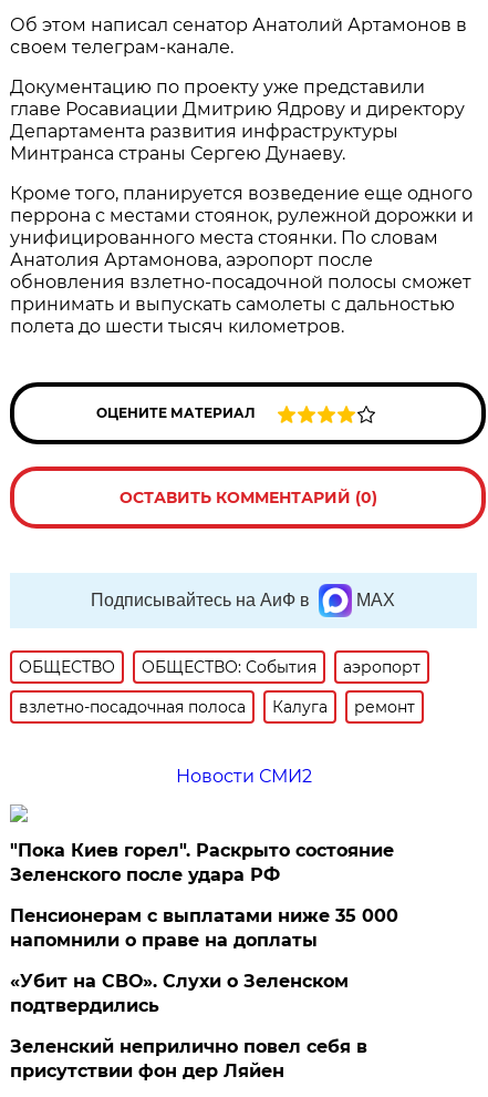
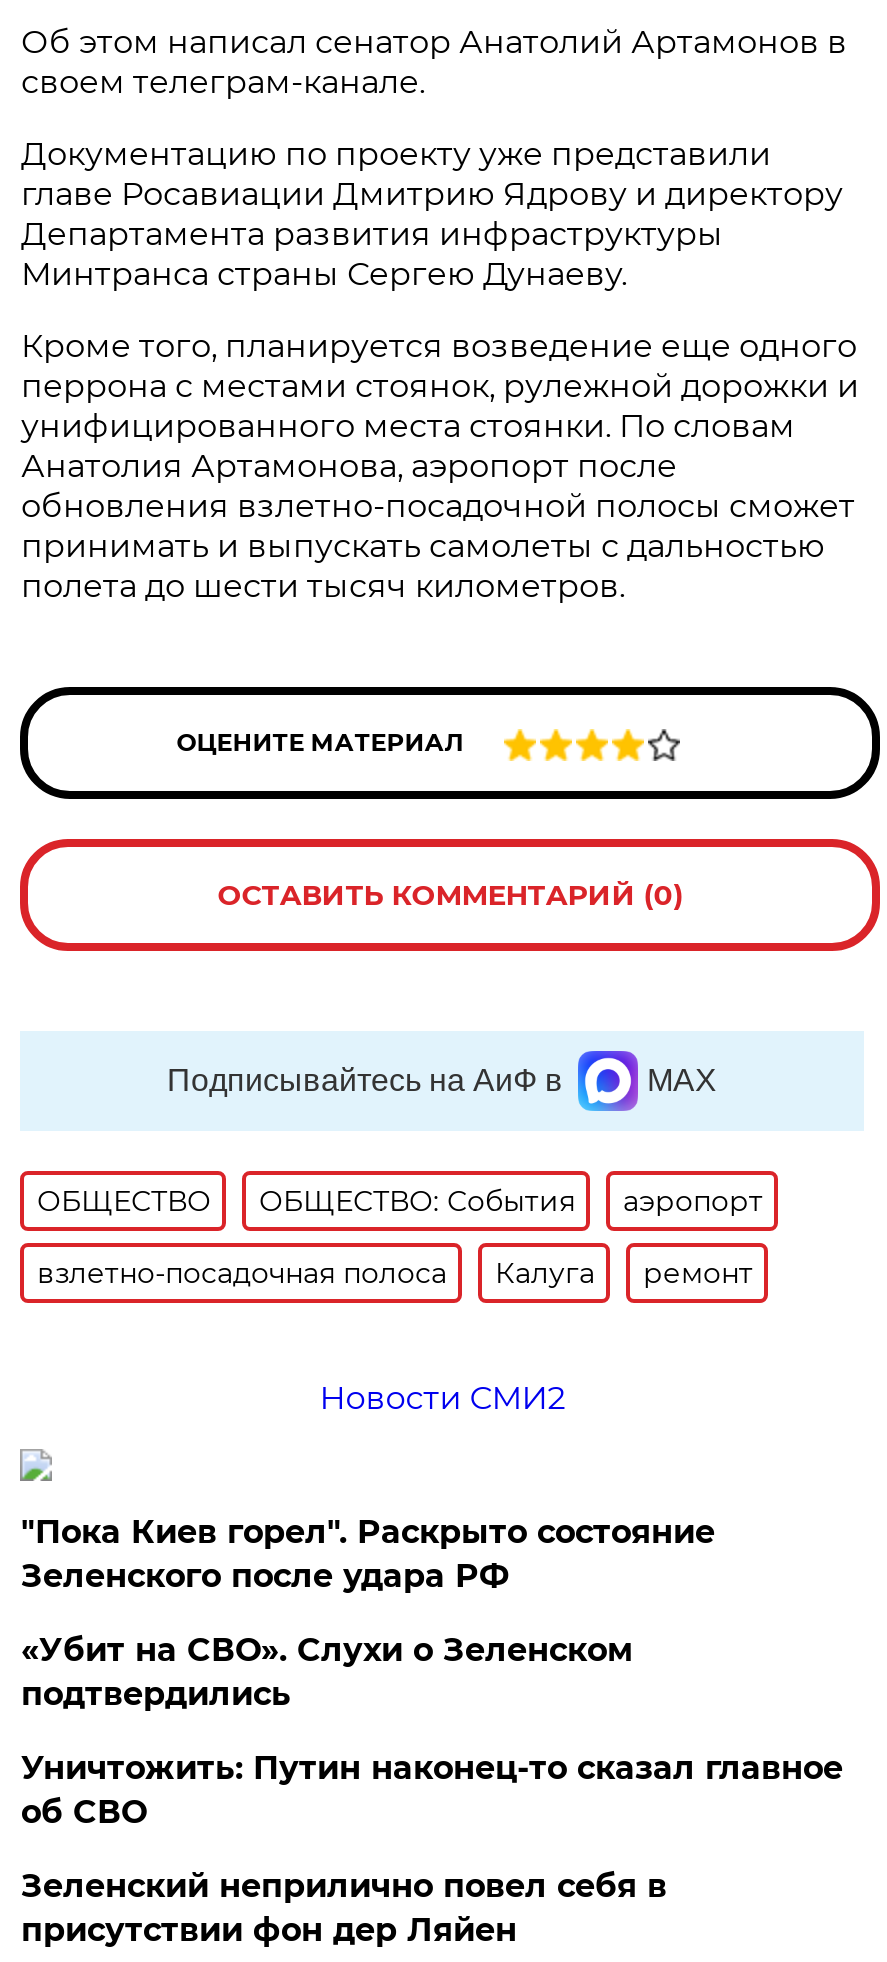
[10,905,399,951] Пенсионерам с выплатами ниже 35 000 | напомнили о праве на доплаты -> none
moved [10,971,349,1016] -> [21,1631,633,1713]: «Убит на СВО». Слухи о Зеленском | подтвердились
none -> [21,1749,843,1831] Уничтожить: Путин наконец-то сказал главное | об СВО

